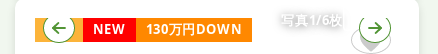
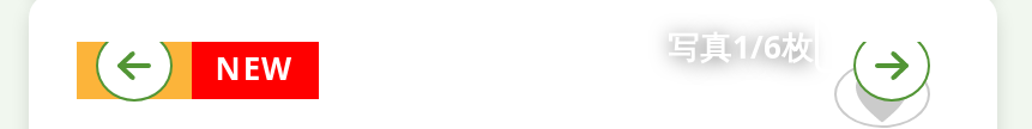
[146,20,242,38] 130万円DOWN -> none

